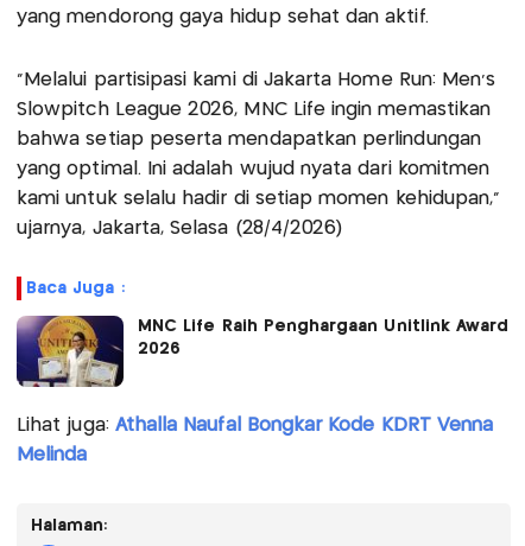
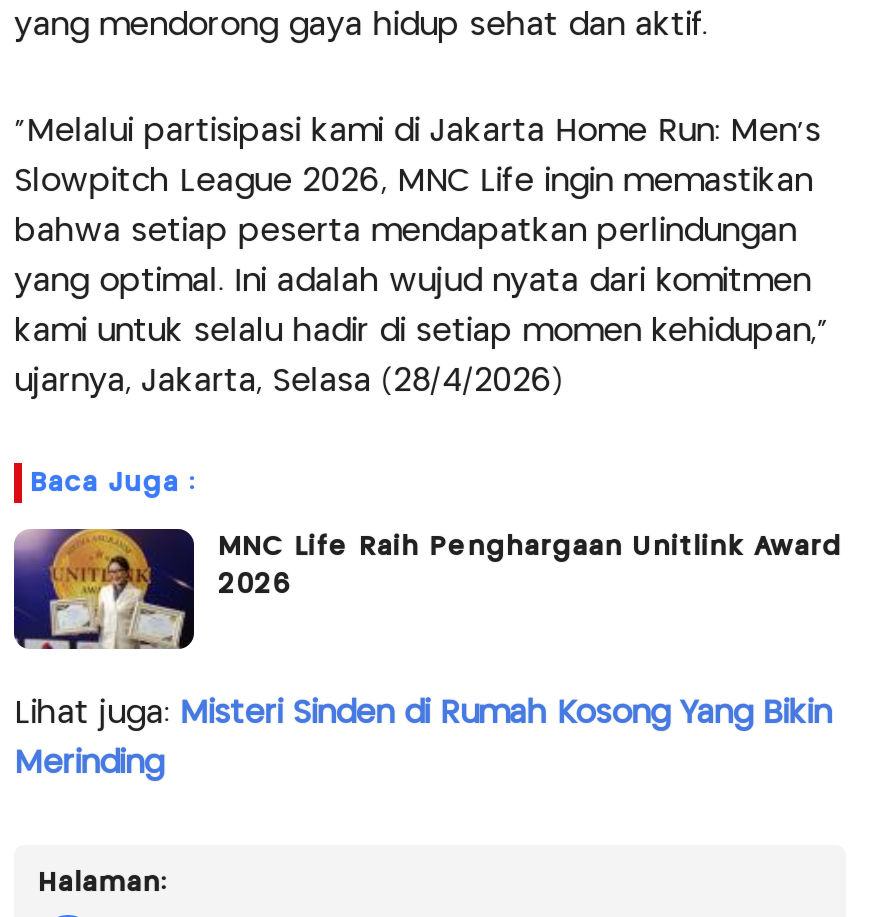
[17,416,493,434] Lihat juga: Athalla Naufal Bongkar Kode KDRT Venna -> [14,698,831,728] Lihat juga: Misteri Sinden di Rumah Kosong Yang Bikin
[17,446,87,464] Melinda -> [14,748,163,778] Merinding

